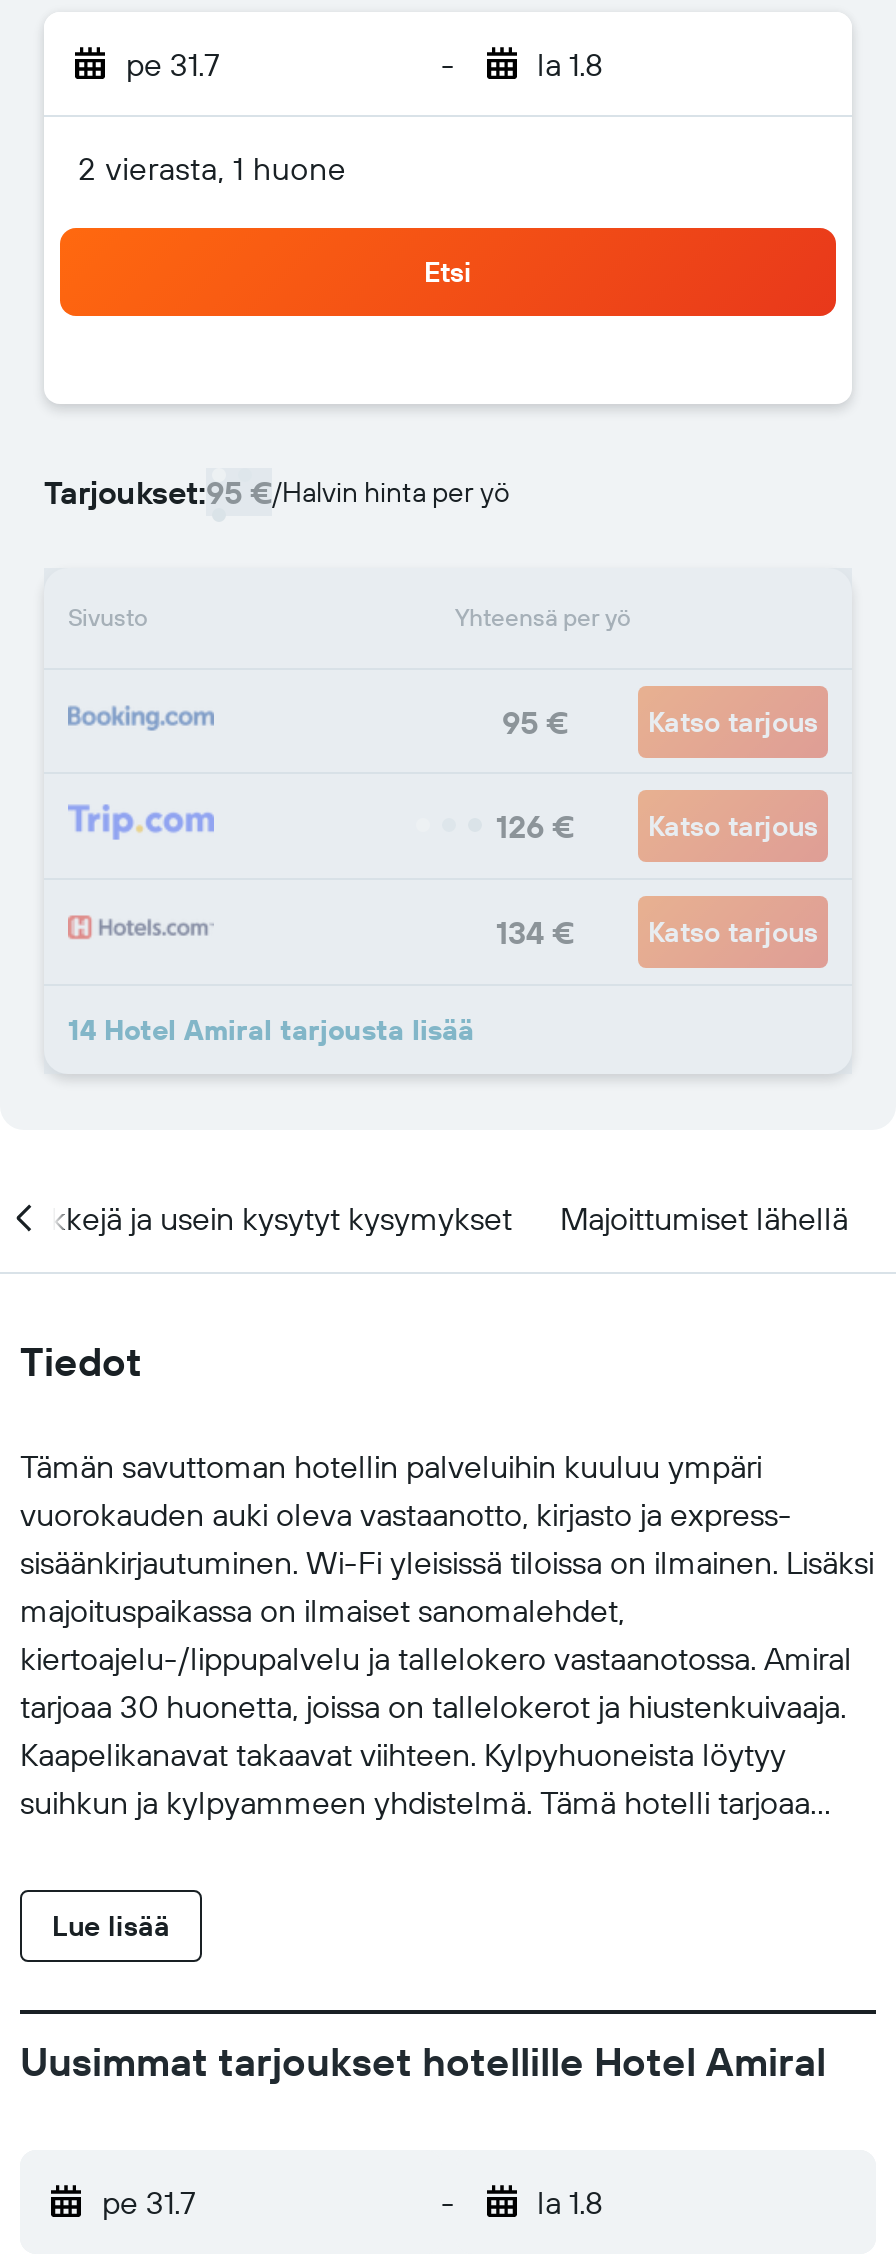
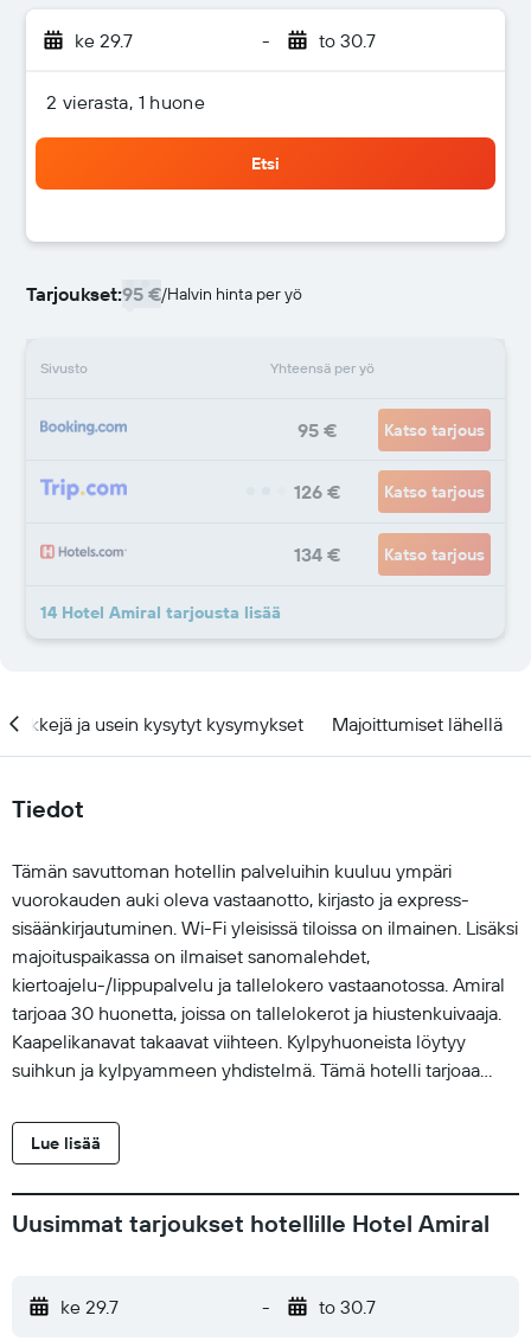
[126,44,220,84] pe 31.7 -> [75,28,133,52] ke 29.7
[537,44,603,84] la 1.8 -> [318,28,375,52] to 30.7
[102,2182,196,2222] pe 31.7 -> [60,1295,119,1318] ke 29.7
[537,2182,603,2222] la 1.8 -> [318,1295,375,1318] to 30.7

